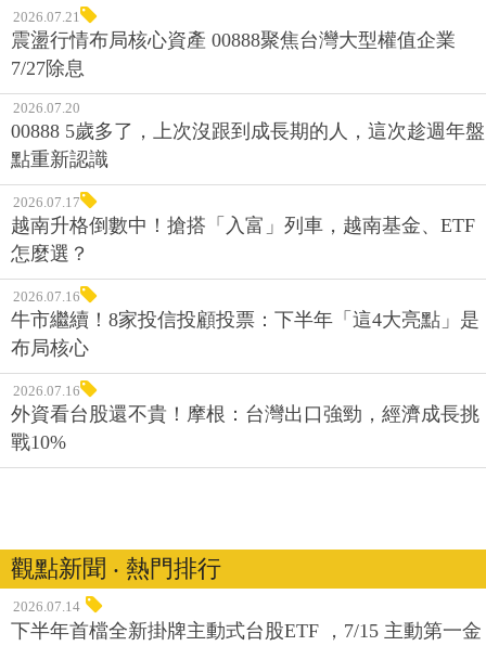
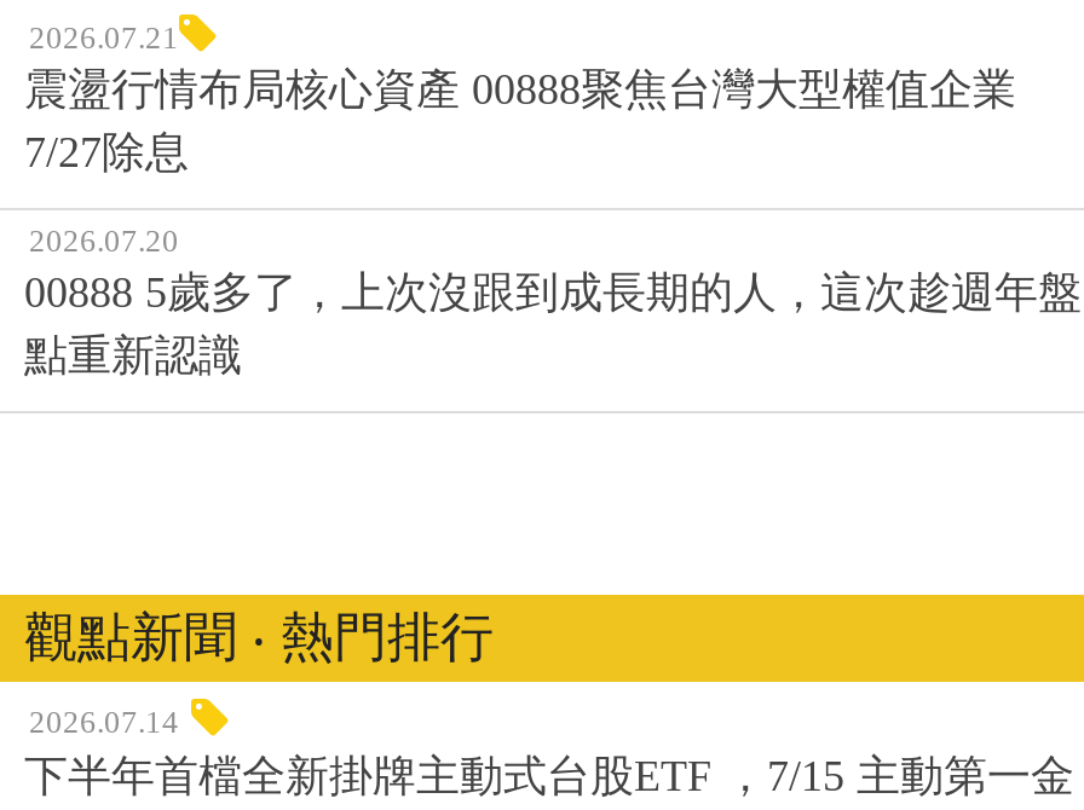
[11,194,479,453] 2026.07.17 | 越南升格倒數中！搶搭「入富」列車，越南基金、ETF | 怎麼選？ | 2026.07.16 | 牛市繼續！8家投信投顧投票：下半年「這4大亮點」是 | 布局核心 | 2026.07.16 | 外資看台股還不貴！摩根：台灣出口強勁，經濟成長挑 | 戰10% -> none

